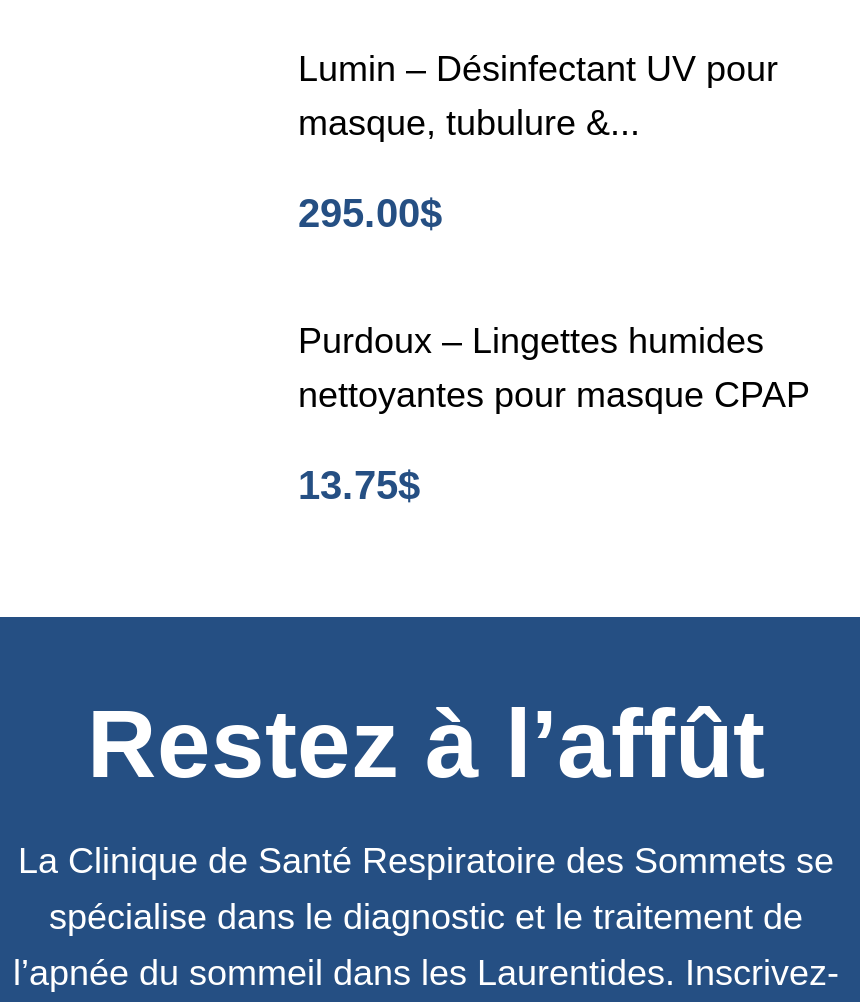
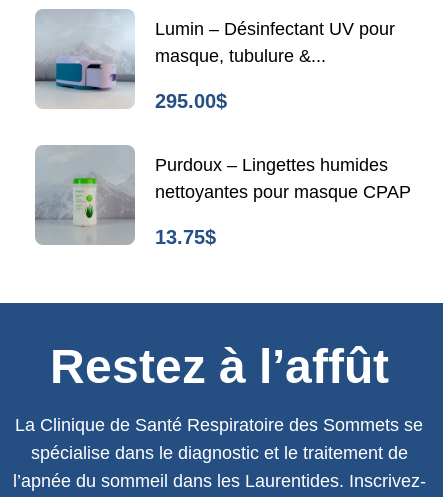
none -> [34,9,136,109] [image]
none -> [34,144,136,245] [image]

